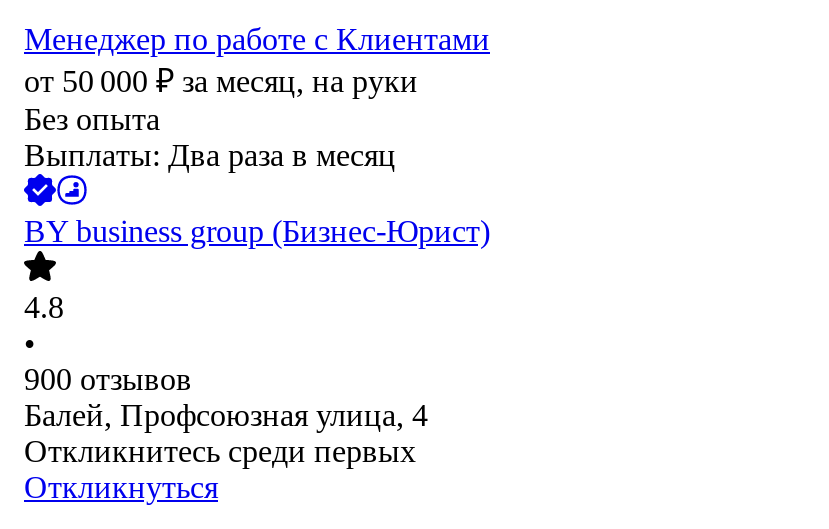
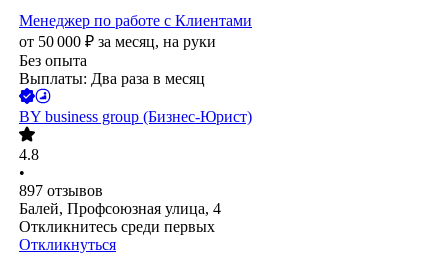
[24,363,192,397] 900 отзывов -> [19,182,103,199] 897 отзывов

